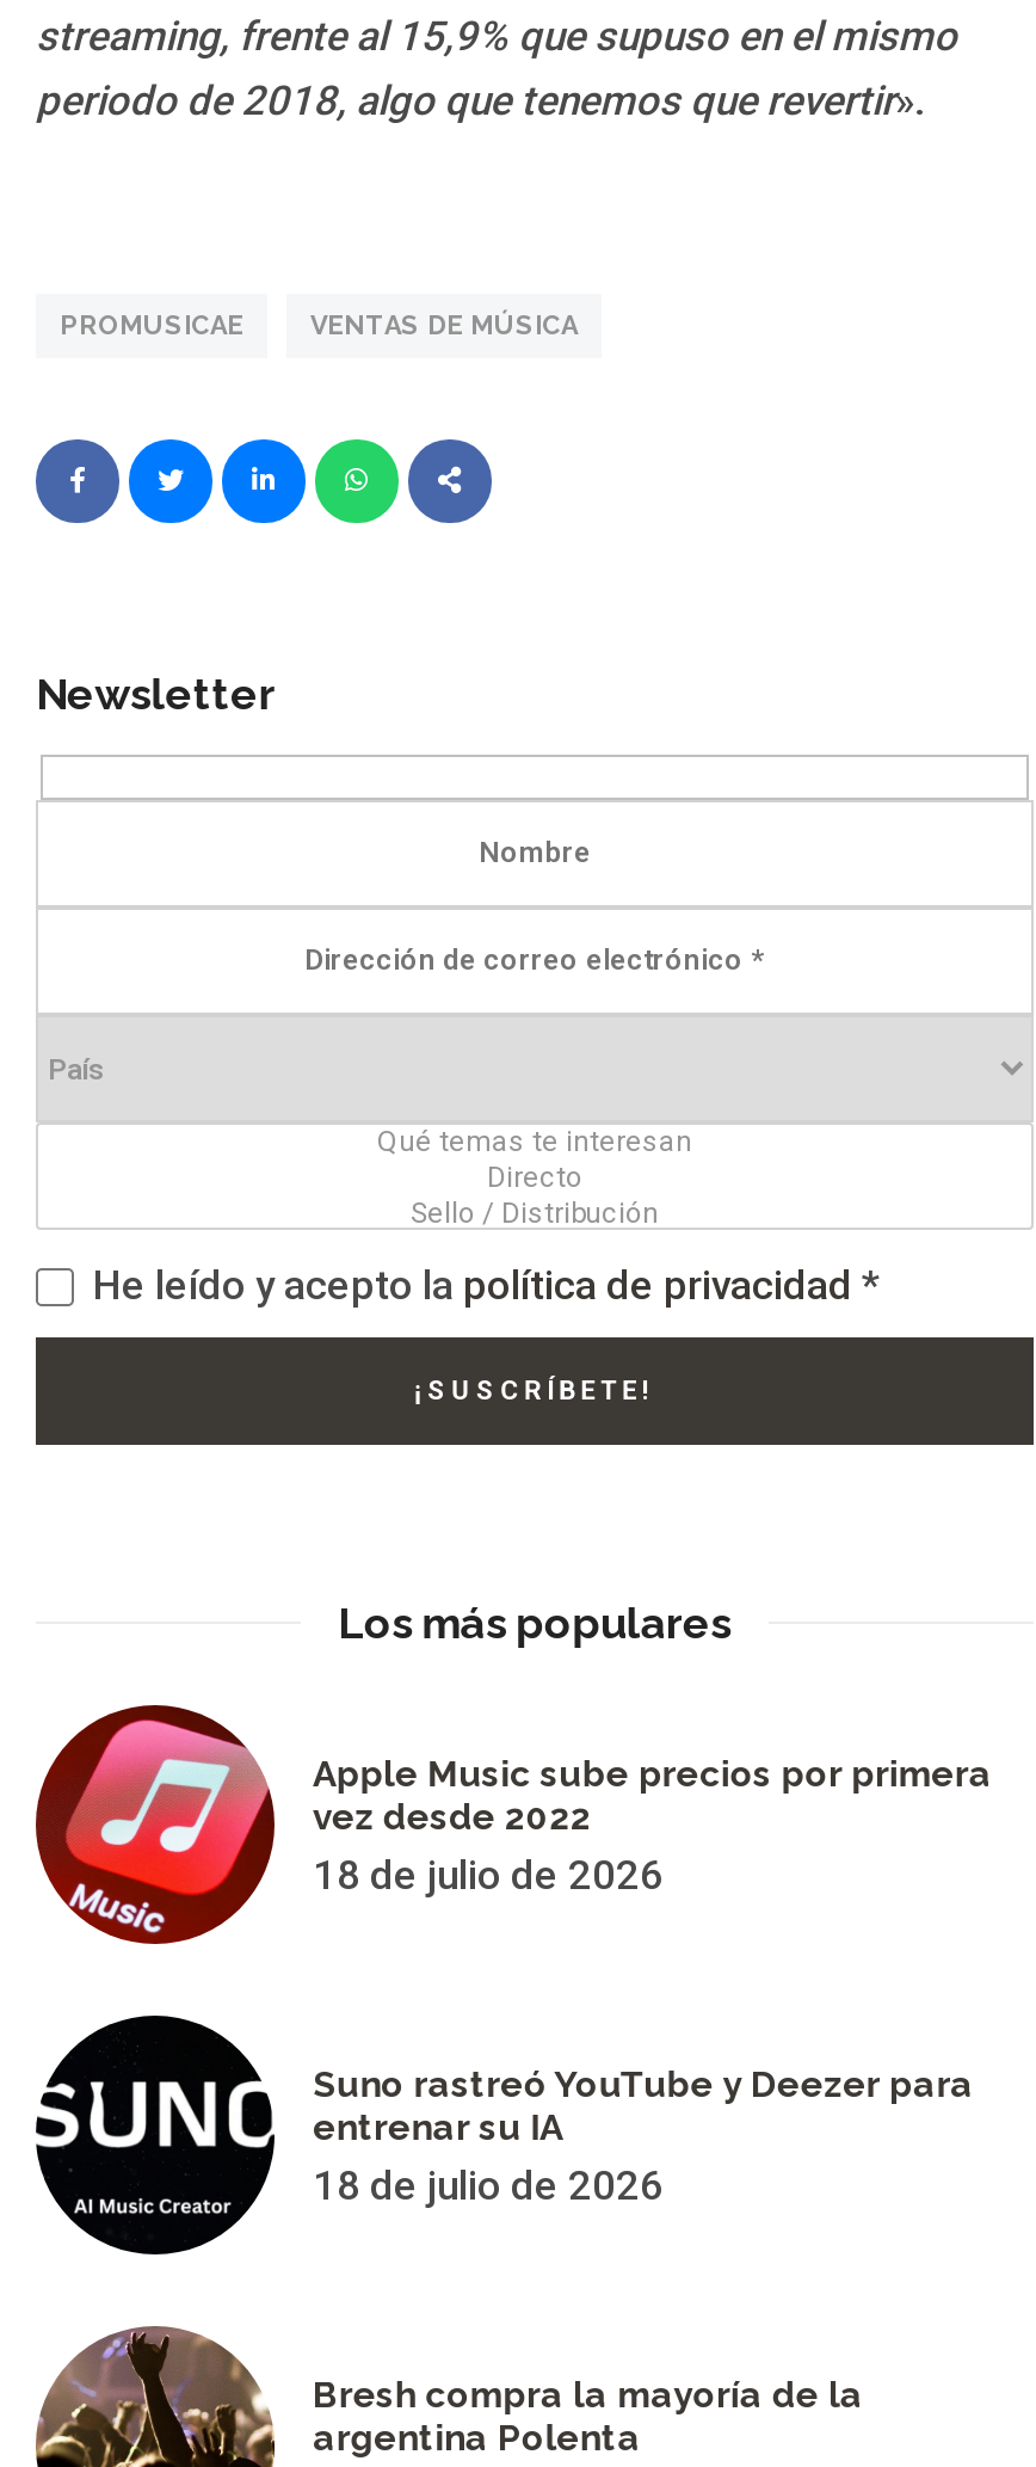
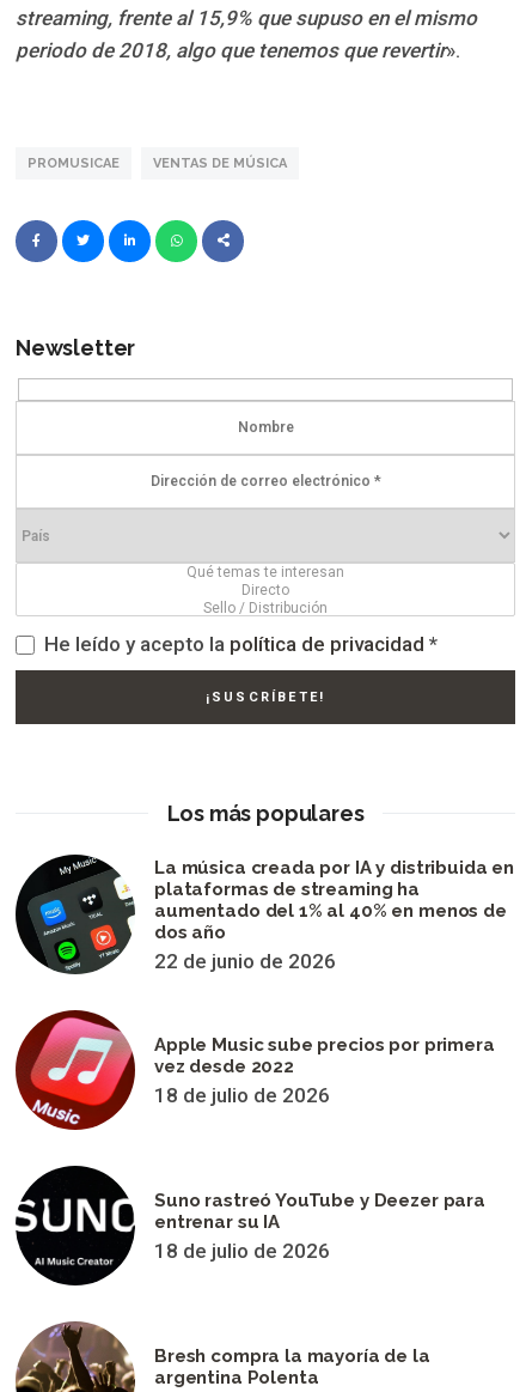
none -> [16,855,514,974] [image] | La música creada por IA y distribuida en | plataformas de streaming ha | aumentado del 1% al 40% en menos de | dos año | 22 de junio de 2026

